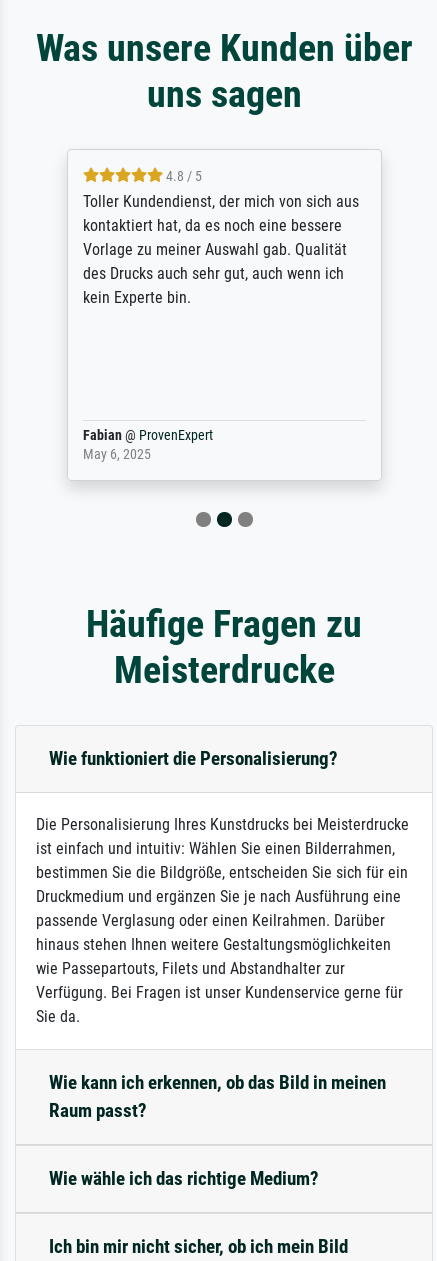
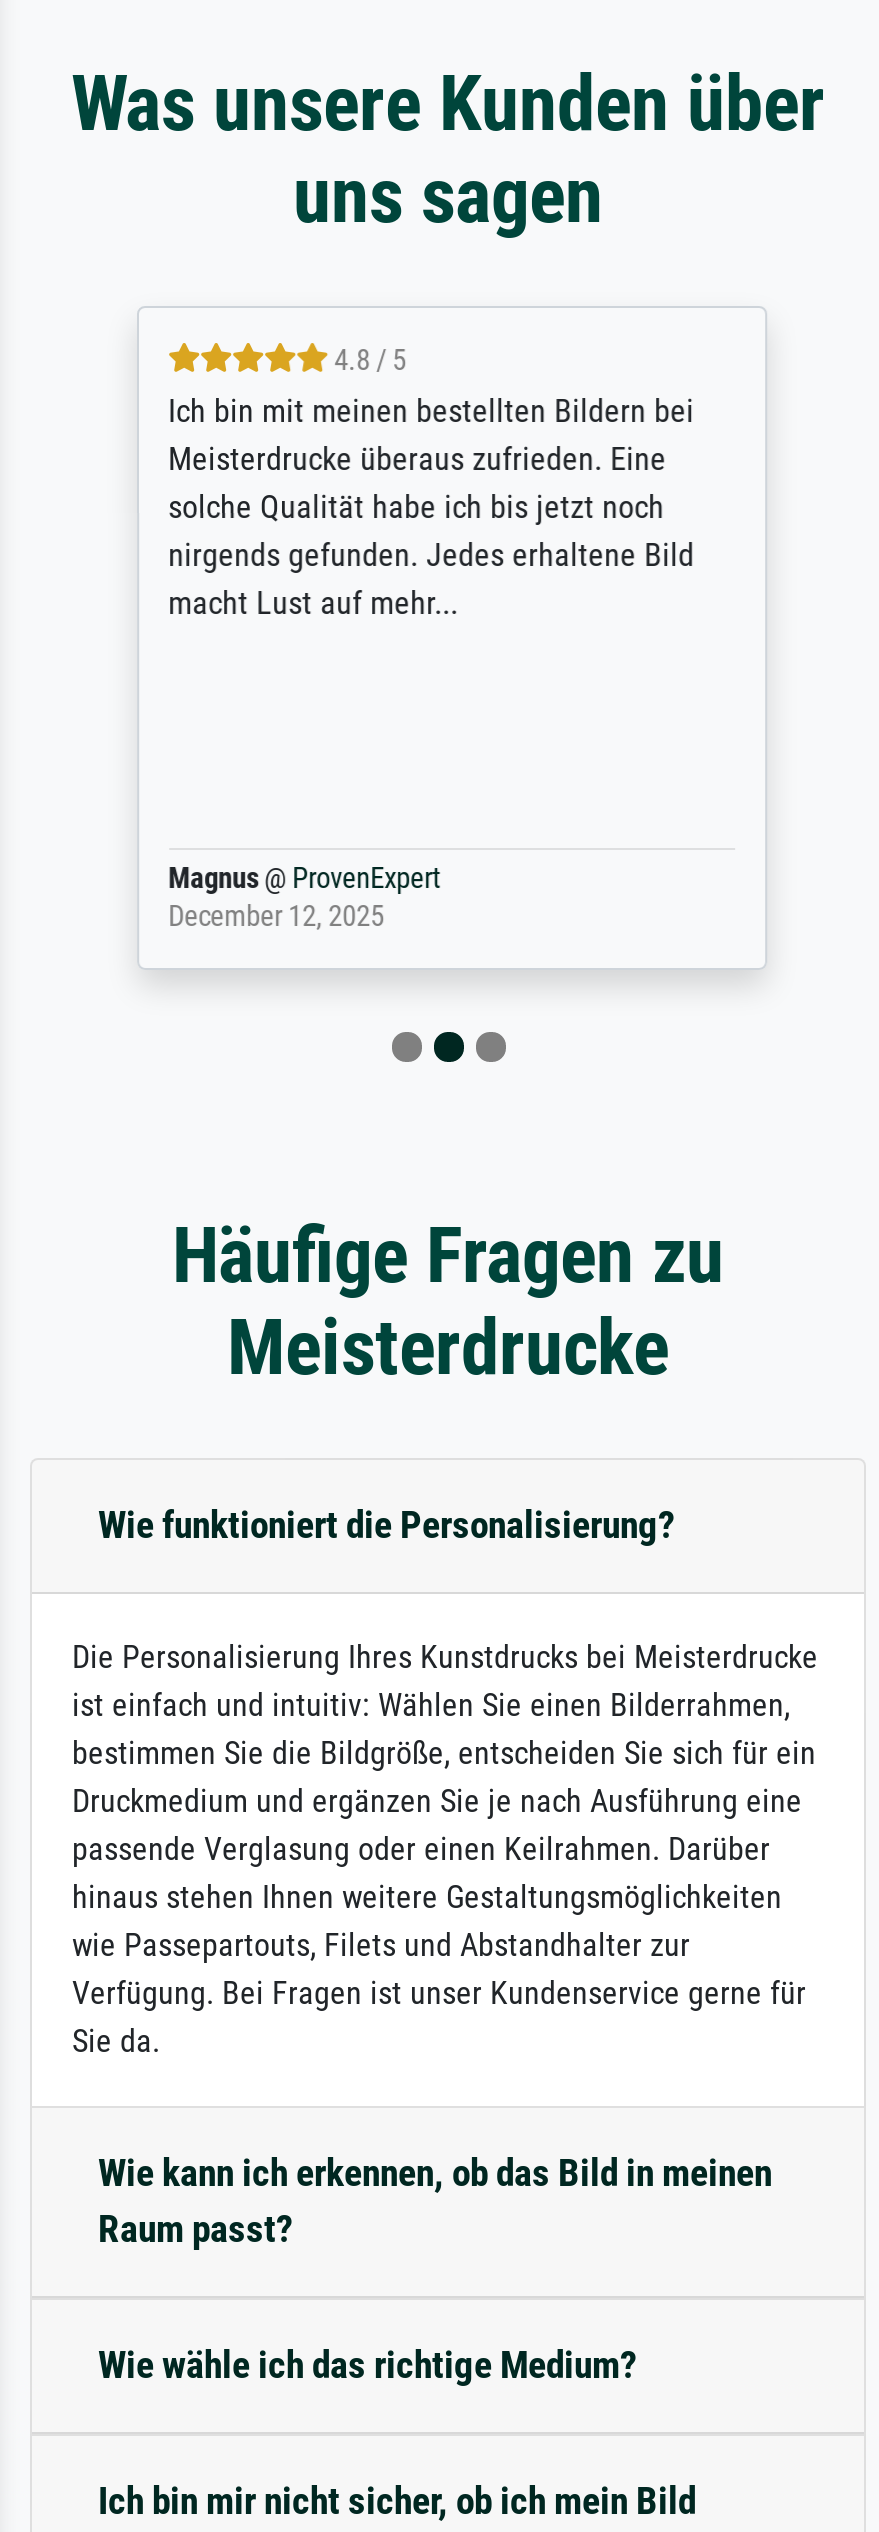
[82,191,358,306] Toller Kundendienst, der mich von sich aus | kontaktiert hat, da es noch eine bessere | Vorlage zu meiner Auswahl gab. Qualität | des Drucks auch sehr gut, auch wenn ich | kein Experte bin. -> [165,393,691,623] Ich bin mit meinen bestellten Bildern bei | Meisterdrucke überaus zufrieden. Eine | solche Qualität habe ich bis jetzt noch | nirgends gefunden. Jedes erhaltene Bild | macht Lust auf mehr...
[82,426,212,462] Fabian @ ProvenExpert | May 6, 2025 -> [165,863,437,935] Magnus @ ProvenExpert | December 12, 2025

